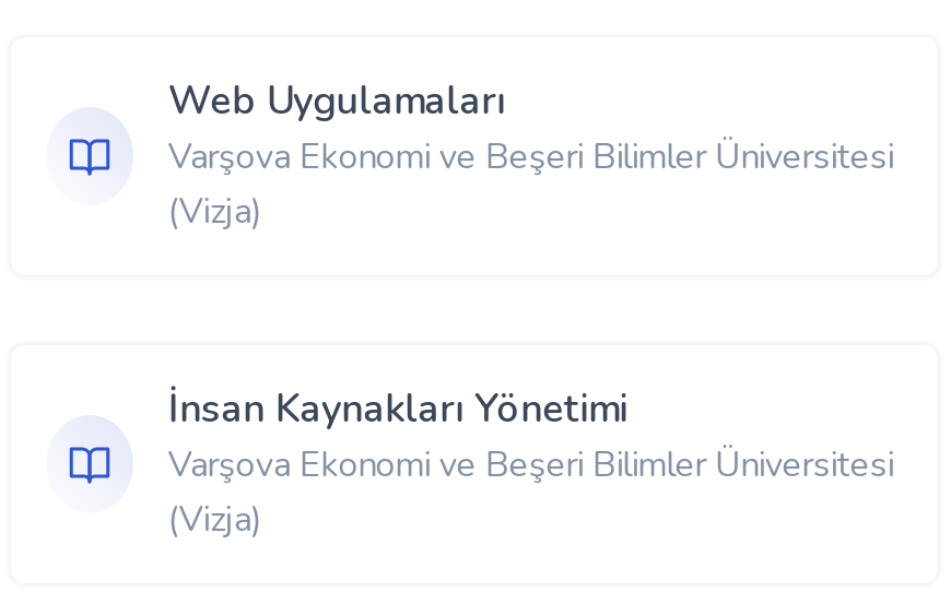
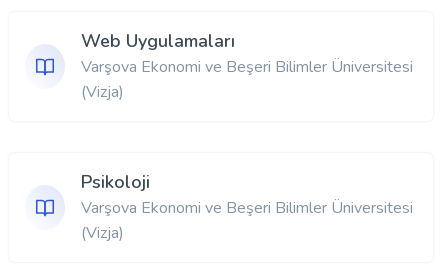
[168,382,627,435] İnsan Kaynakları Yönetimi -> [81,170,150,194] Psikoloji

